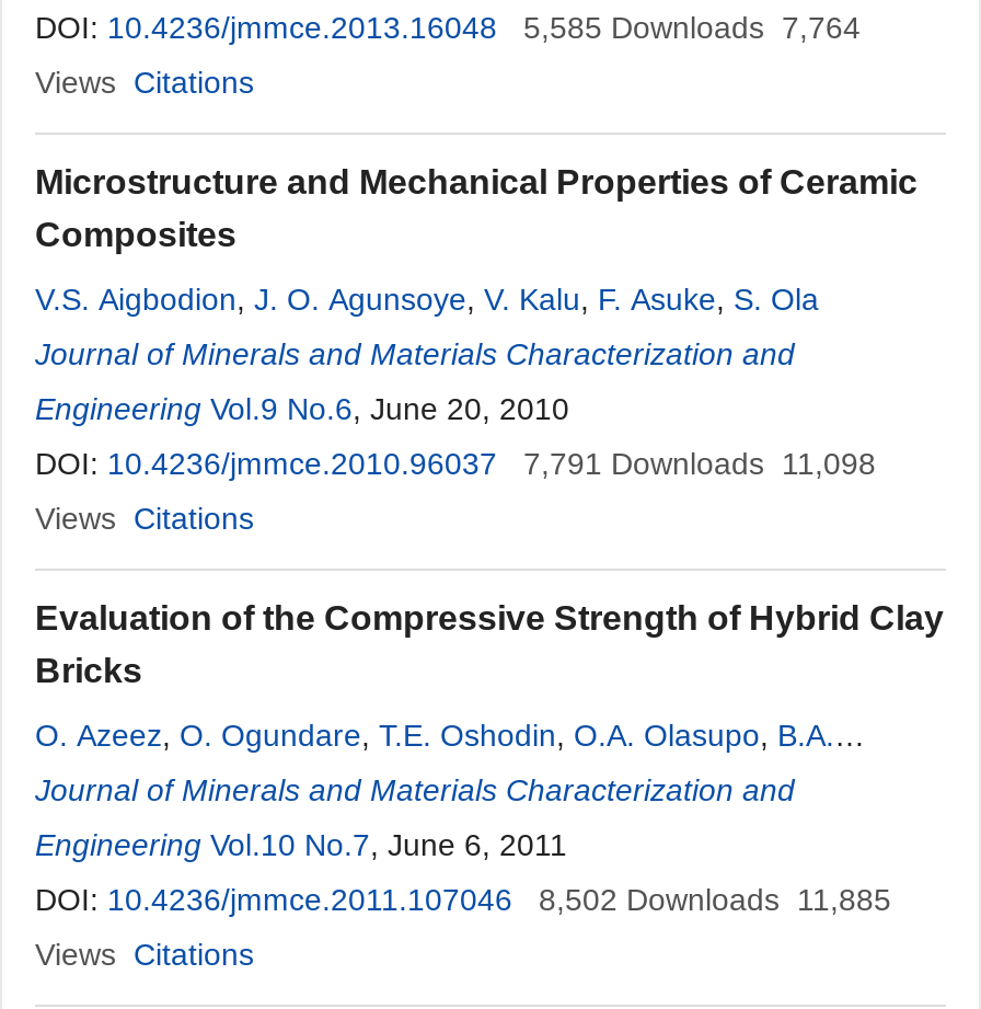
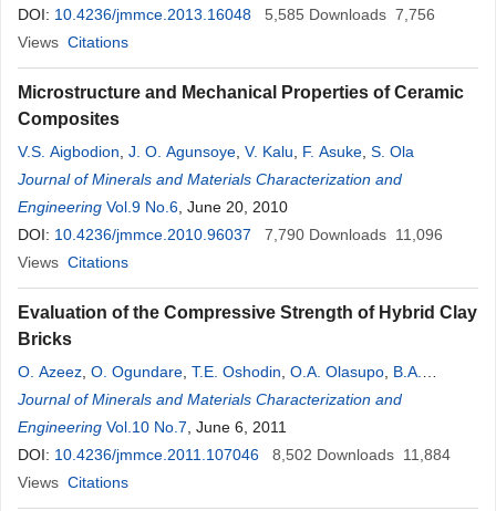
[35,10,861,45] DOI: 10.4236/jmmce.2013.16048 5,585 Downloads 7,764 -> [18,6,435,23] DOI: 10.4236/jmmce.2013.16048 5,585 Downloads 7,756
[35,446,876,481] DOI: 10.4236/jmmce.2010.96037 7,791 Downloads 11,098 -> [18,226,443,243] DOI: 10.4236/jmmce.2010.96037 7,790 Downloads 11,096
[35,882,891,917] DOI: 10.4236/jmmce.2011.107046 8,502 Downloads 11,885 -> [18,446,451,463] DOI: 10.4236/jmmce.2011.107046 8,502 Downloads 11,884

